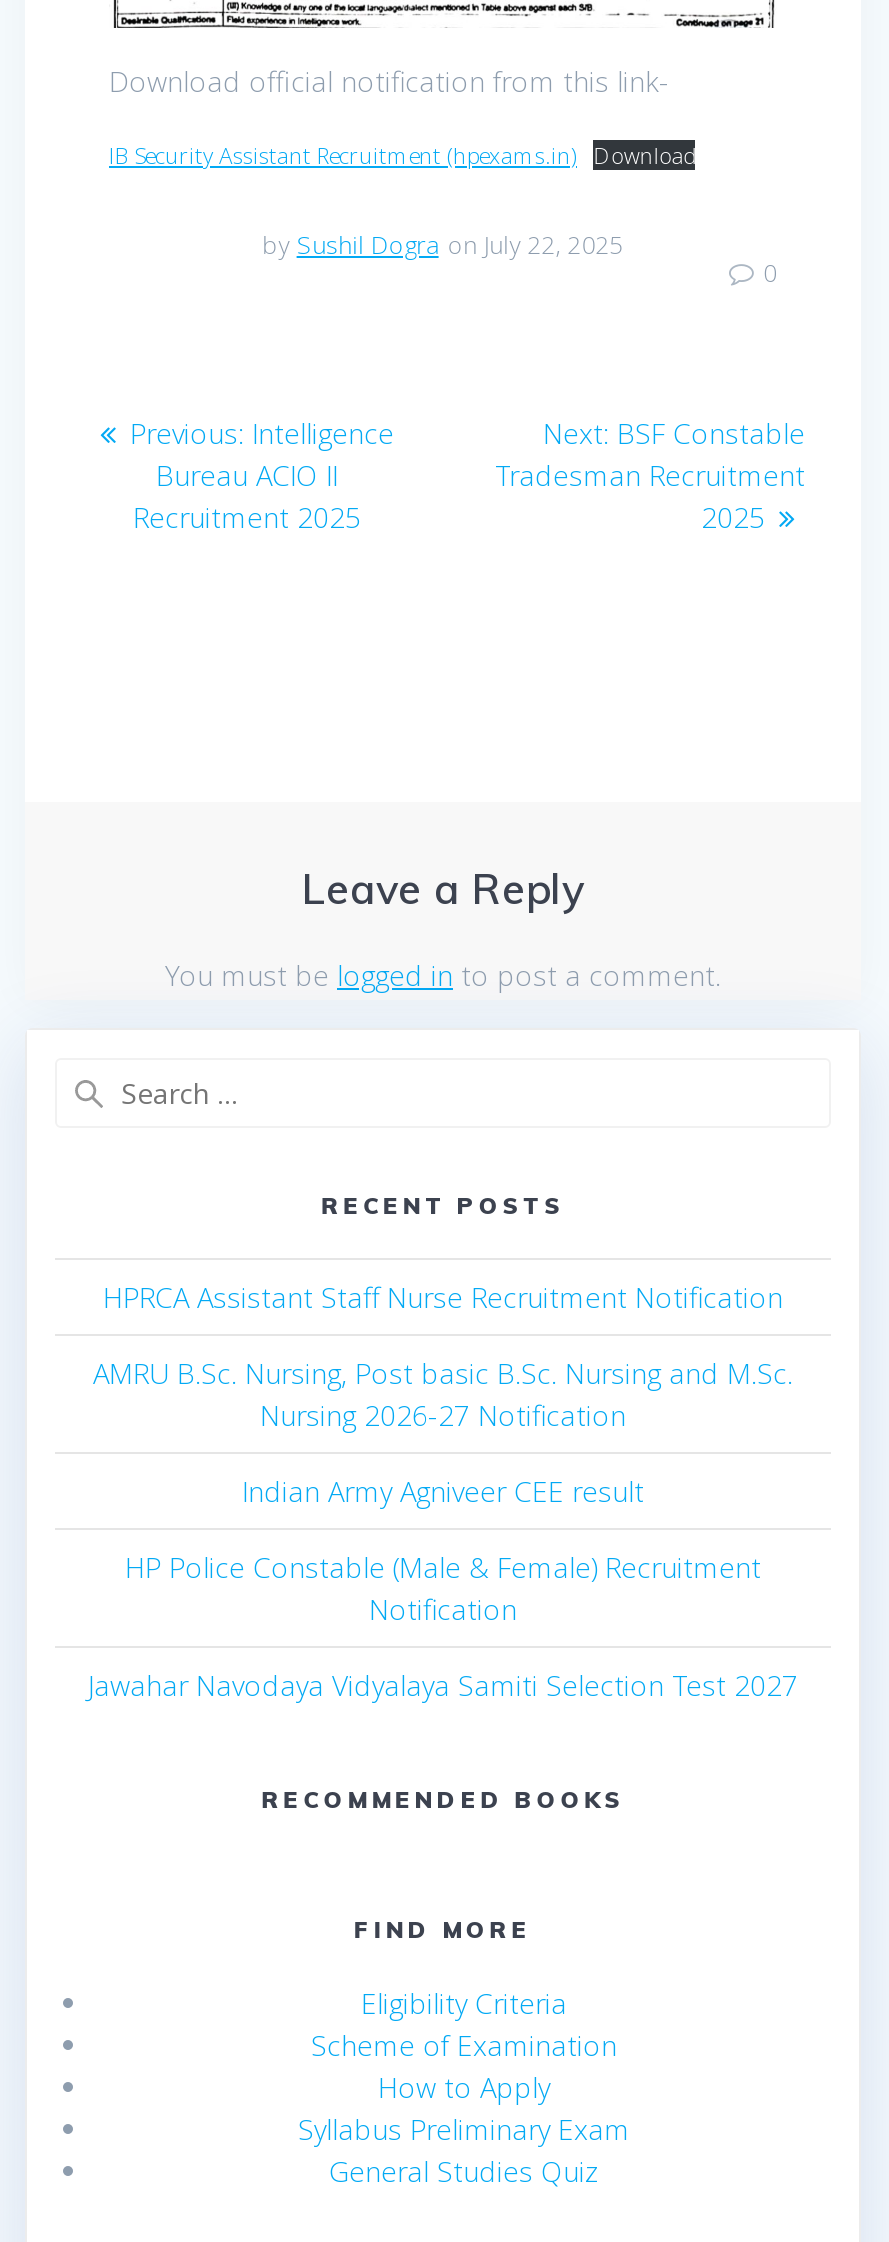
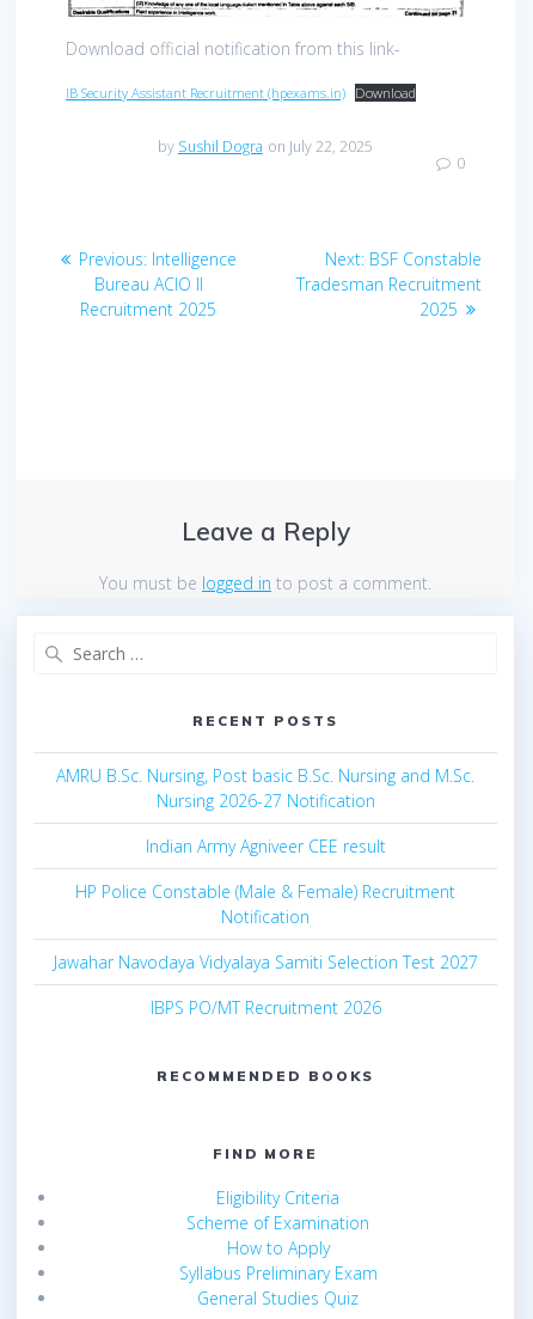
[103,1277,783,1315] HPRCA Assistant Staff Nurse Recruitment Notification -> none
moved [88,1353,798,1703] -> [53,764,477,973]: AMRU B.Sc. Nursing, Post basic B.Sc. Nursing and M.Sc. | Nursing 2026-27 Notification | Indian Army Agniveer CEE result | HP Police Constable (Male & Female) Recruitment | Notification | Jawahar Navodaya Vidyalaya Samiti Selection Test 2027
none -> [150,996,381,1018] IBPS PO/MT Recruitment 2026

